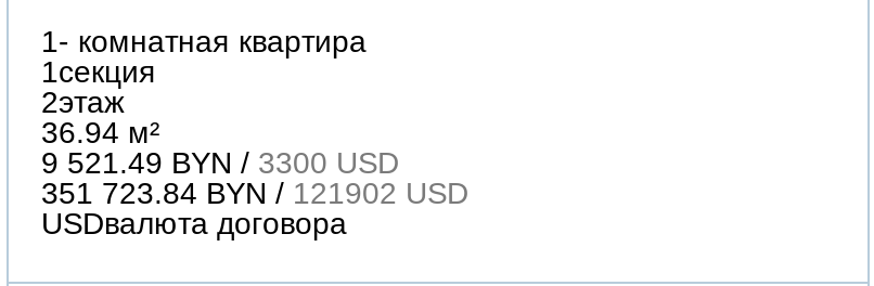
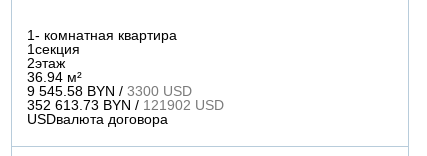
[41,145,399,180] 9 521.49 BYN / 3300 USD -> [27,83,192,99] 9 545.58 BYN / 3300 USD
[41,175,468,210] 351 723.84 BYN / 121902 USD -> [27,97,224,113] 352 613.73 BYN / 121902 USD

